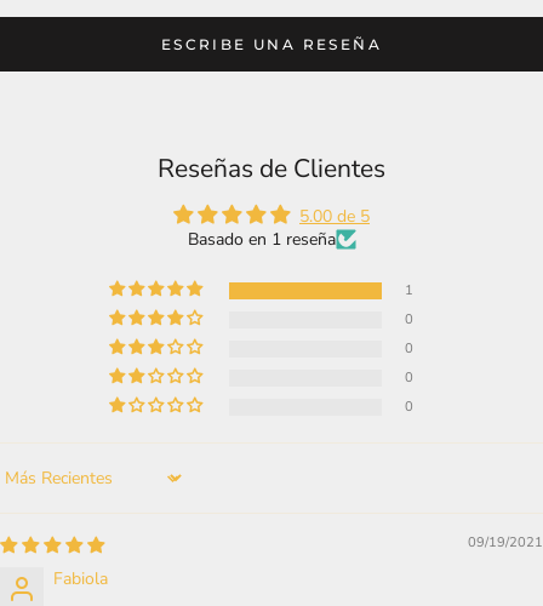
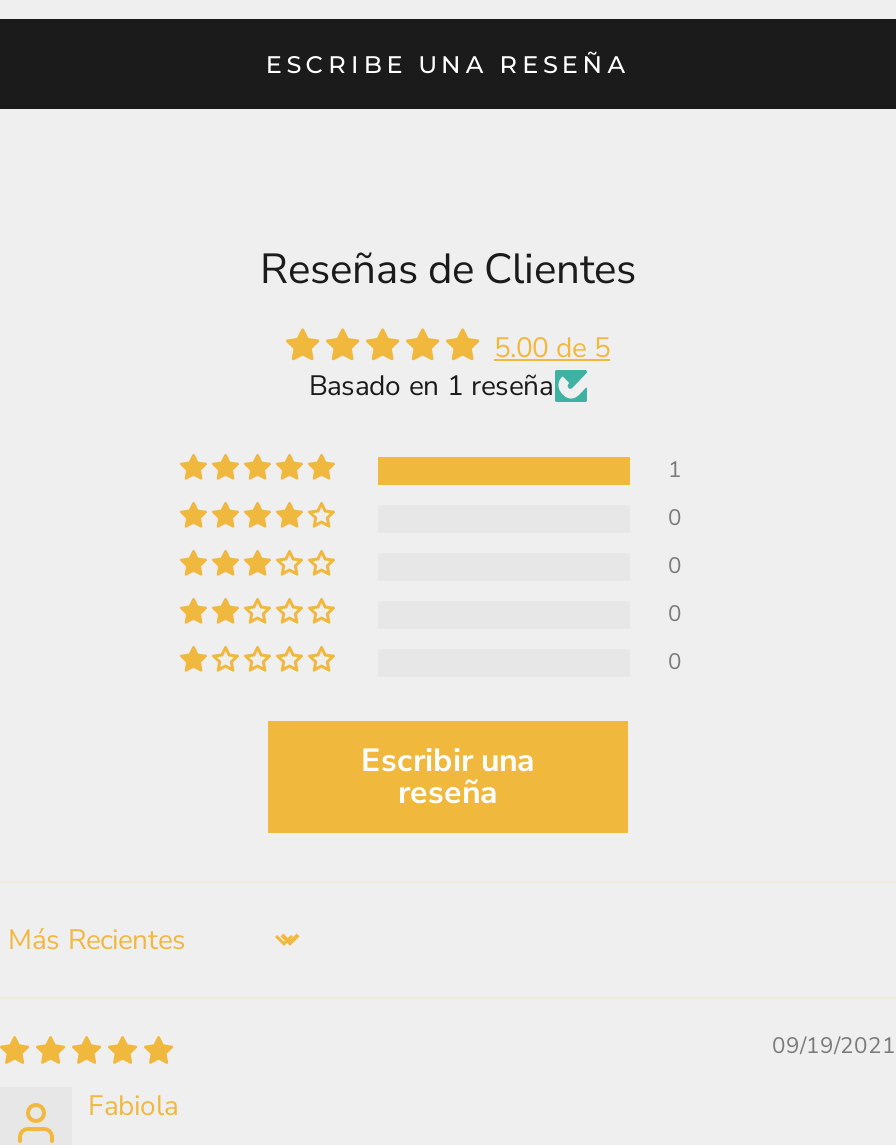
none -> [361,739,535,815] Escribir una | reseña

